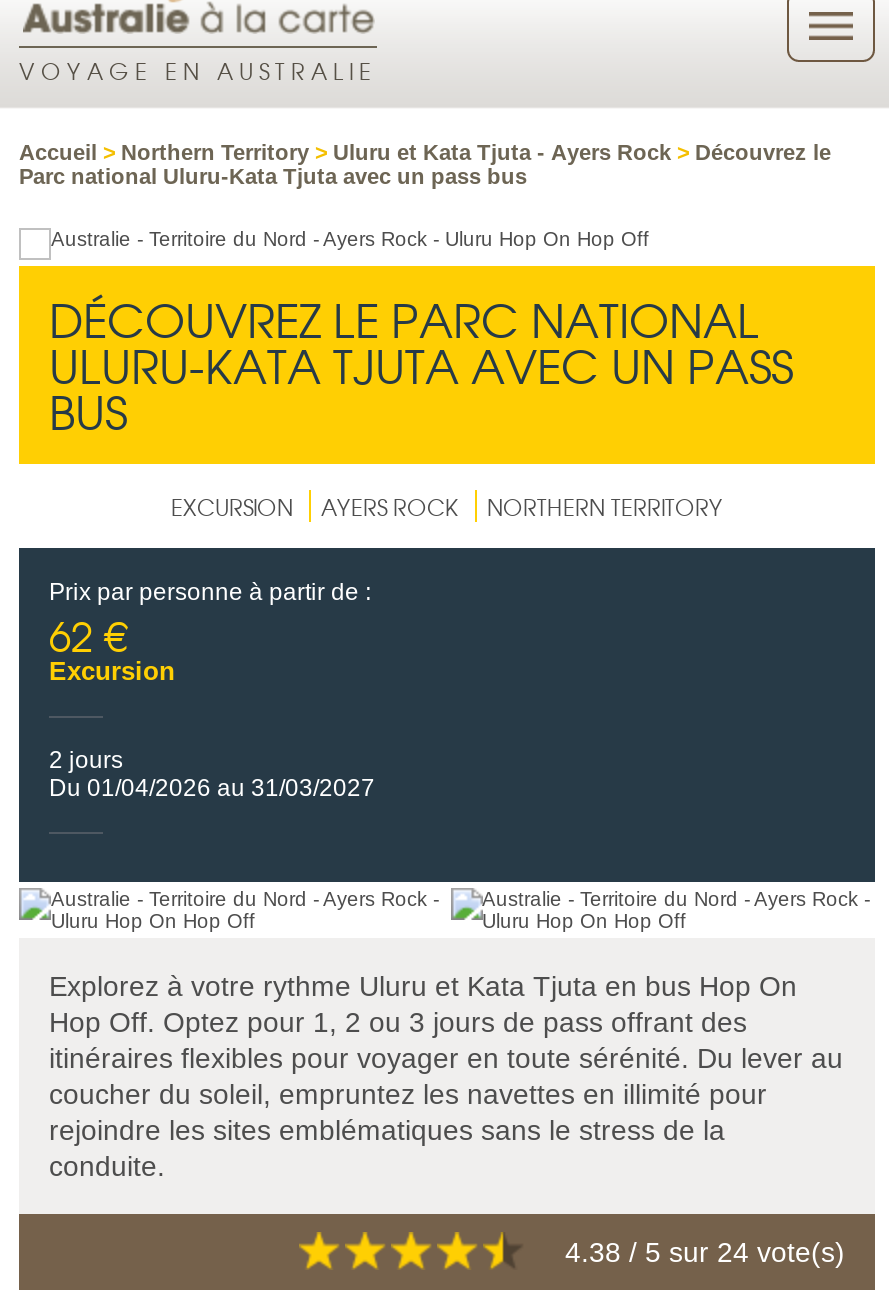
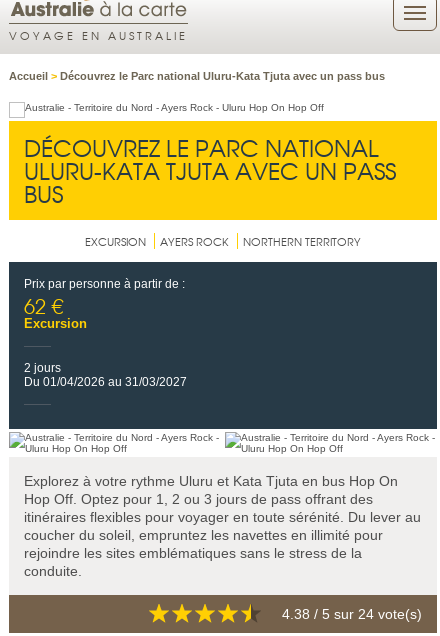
[19,140,831,188] Accueil > Northern Territory > Uluru et Kata Tjuta - Ayers Rock > Découvrez le | Parc national Uluru-Kata Tjuta avec un pass bus -> [9,70,385,82] Accueil > Découvrez le Parc national Uluru-Kata Tjuta avec un pass bus

